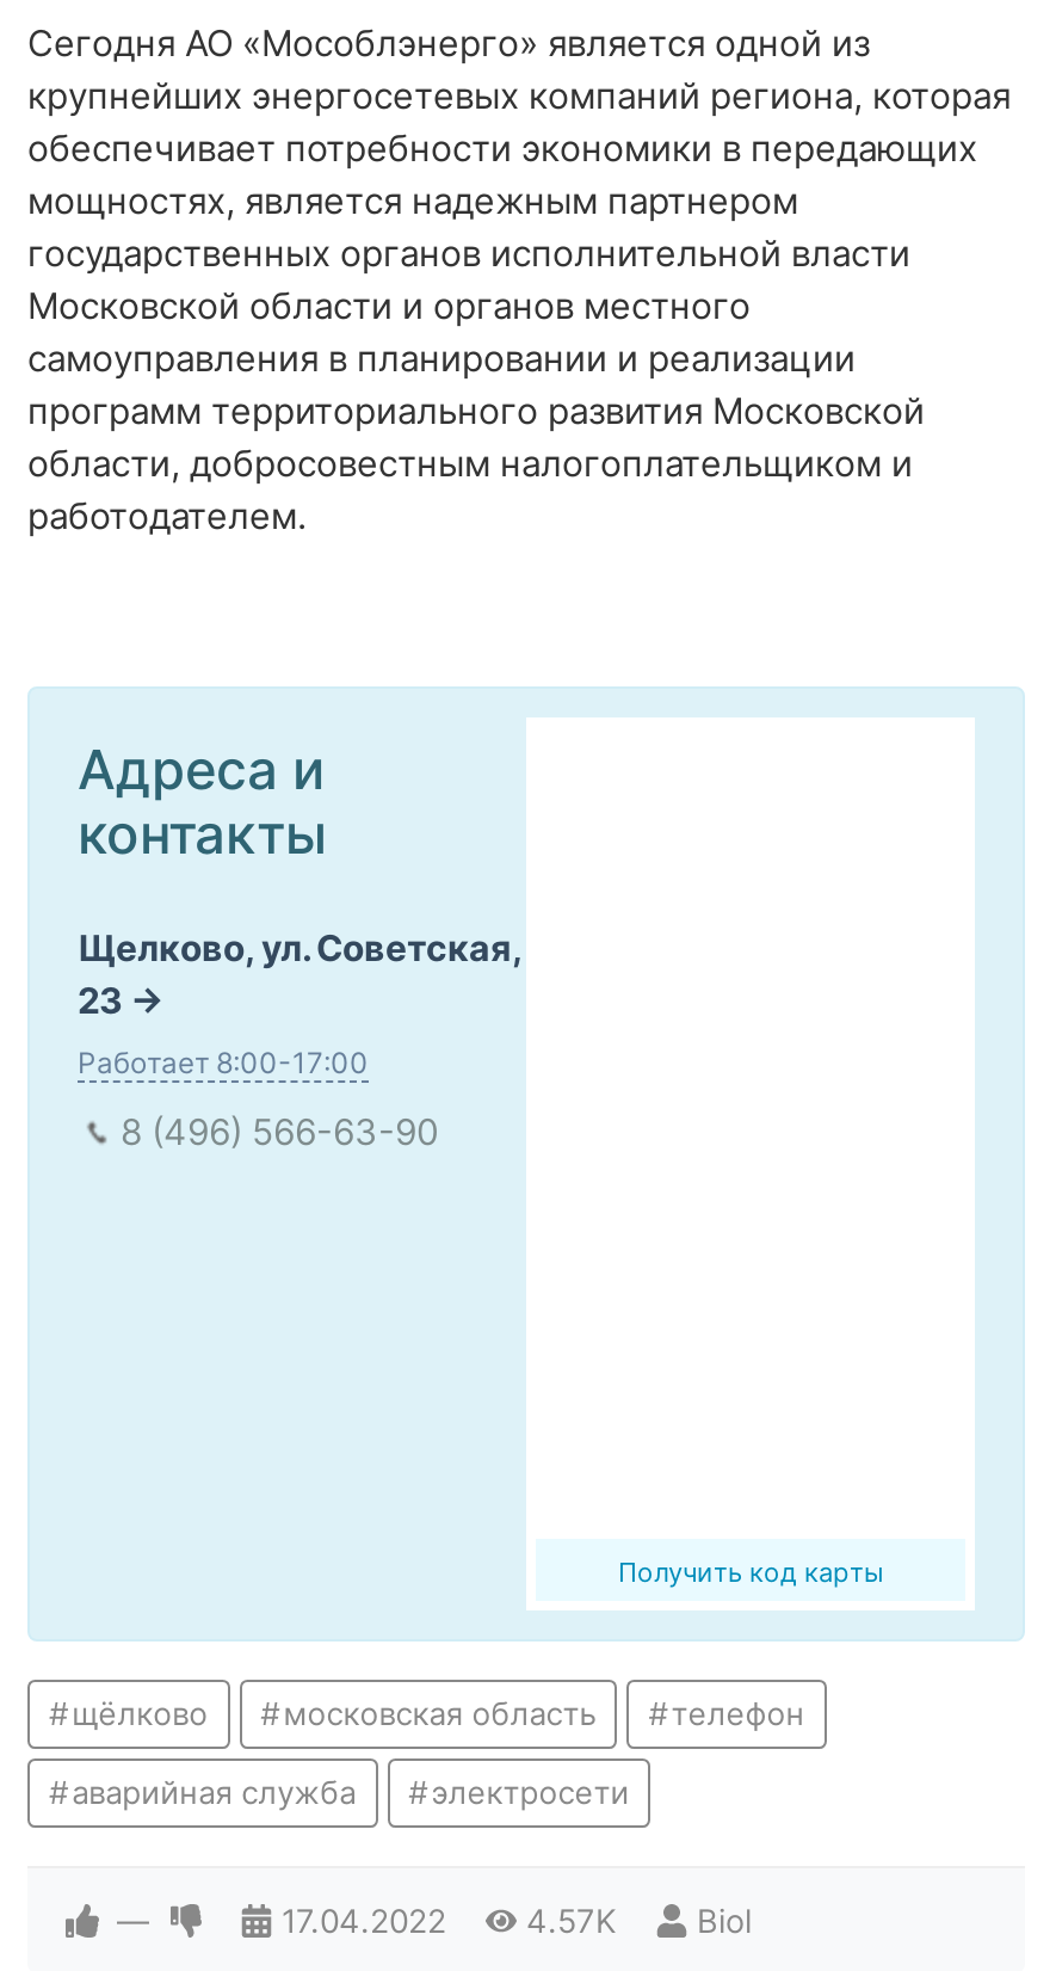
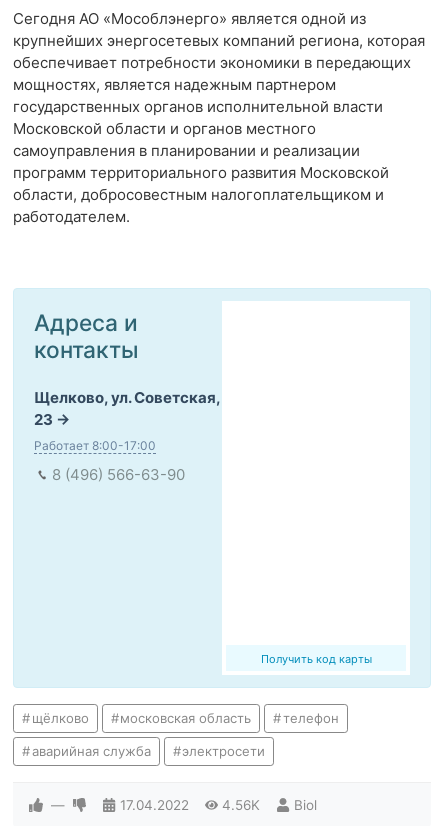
[282,1902,617,1940] 17.04.2022 4.57K -> [119,797,260,813] 17.04.2022 4.56K

